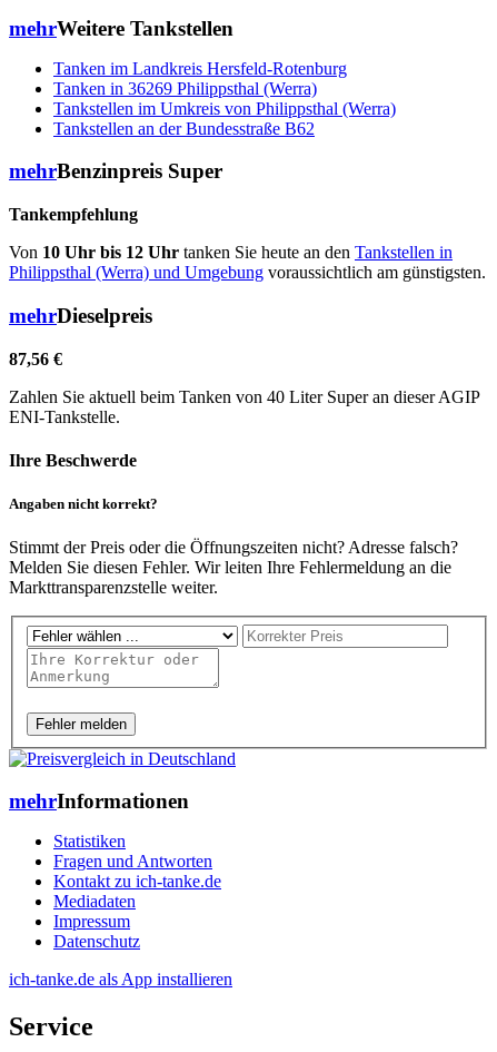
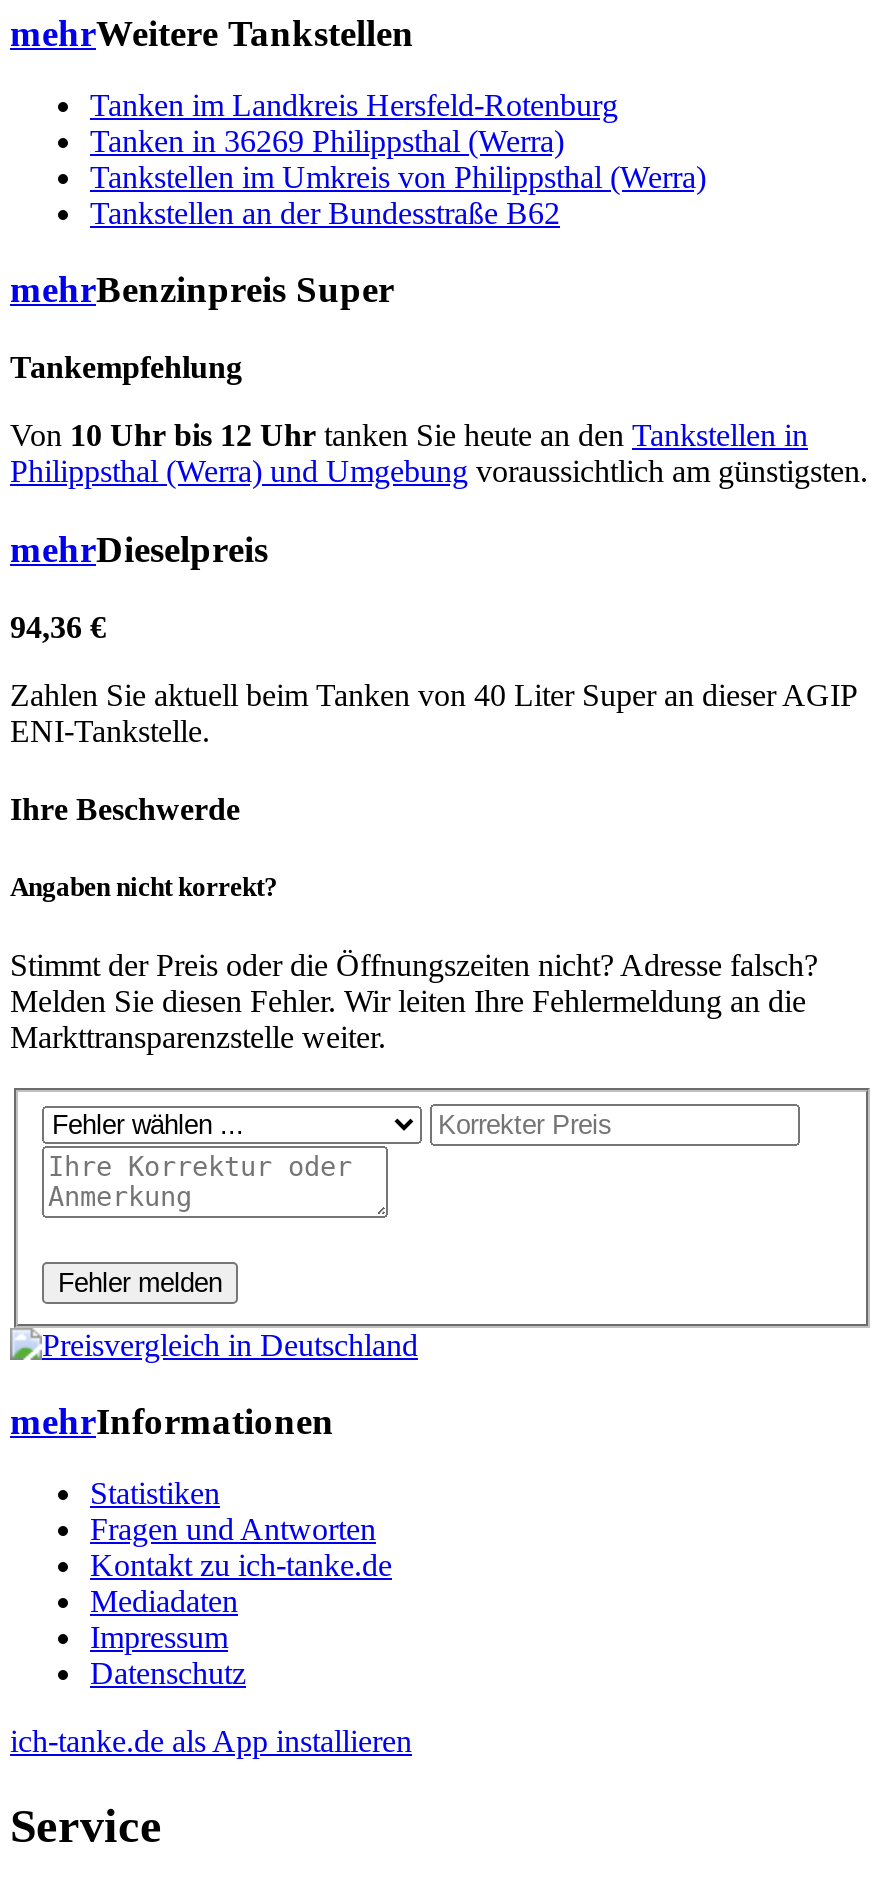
[9,349,62,368] 87,56 € -> [10,609,106,643] 94,36 €

